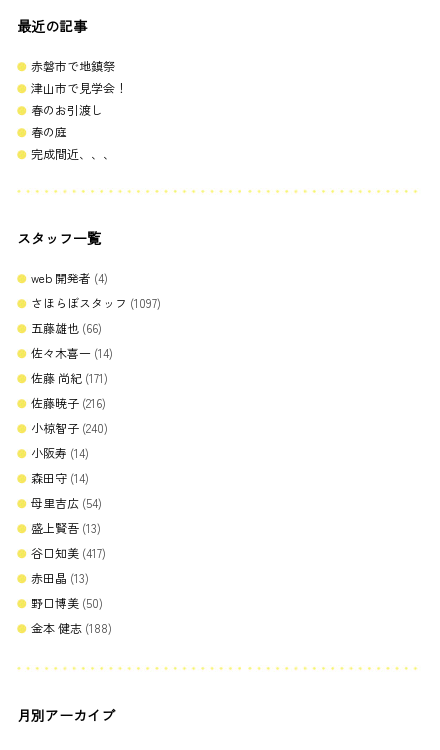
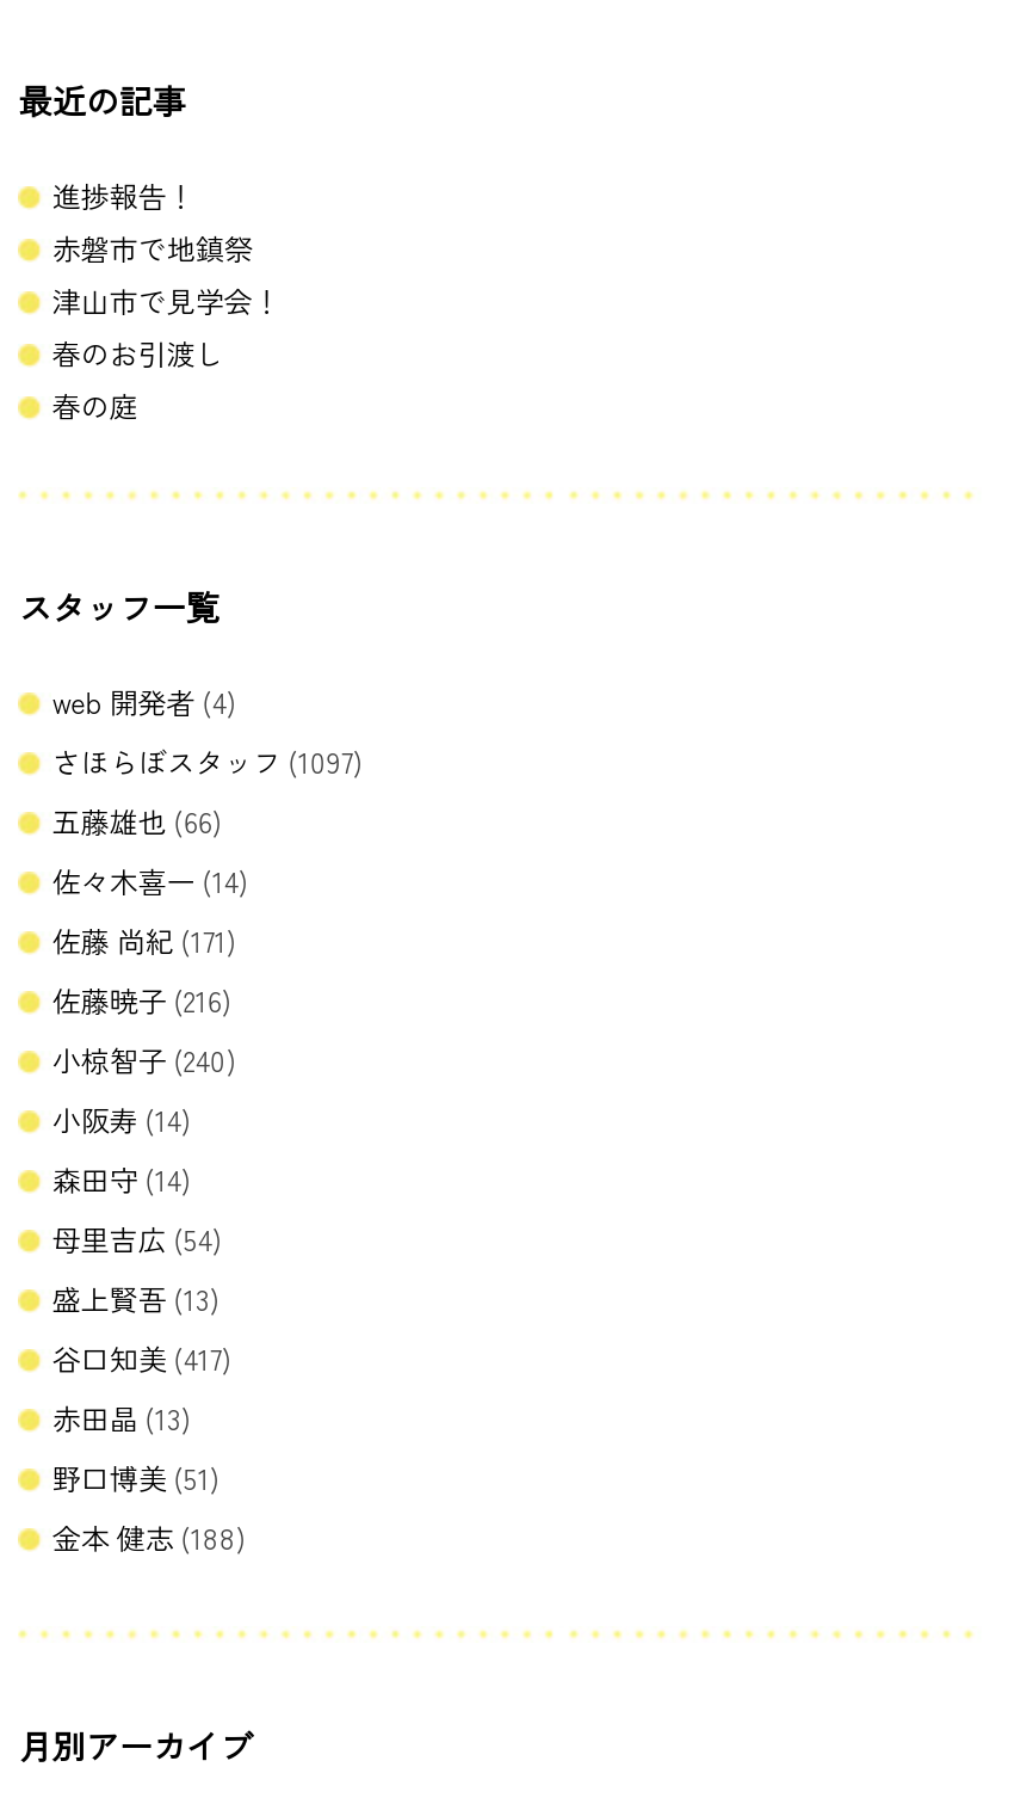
none -> [52,175,195,215] 進捗報告！
moved [31,57,127,140] -> [52,227,281,426]: 赤磐市で地鎮祭 | 津山市で見学会！ | 春のお引渡し | 春の庭
[31,145,115,162] 完成間近、、、 -> none
[31,594,103,611] 野口博美(50) -> [52,1457,219,1498] 野口博美(51)

